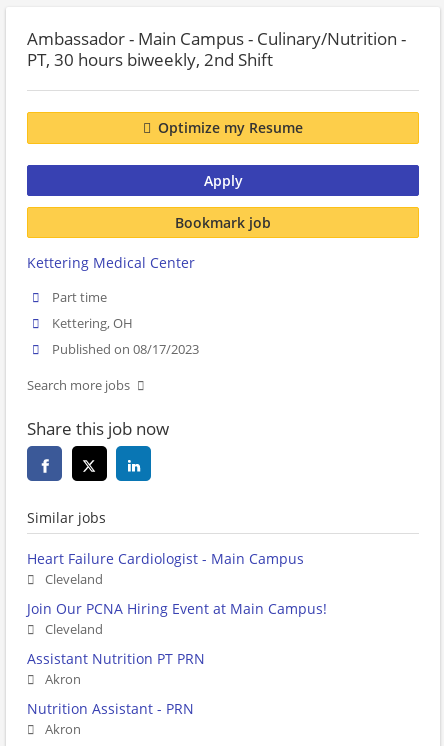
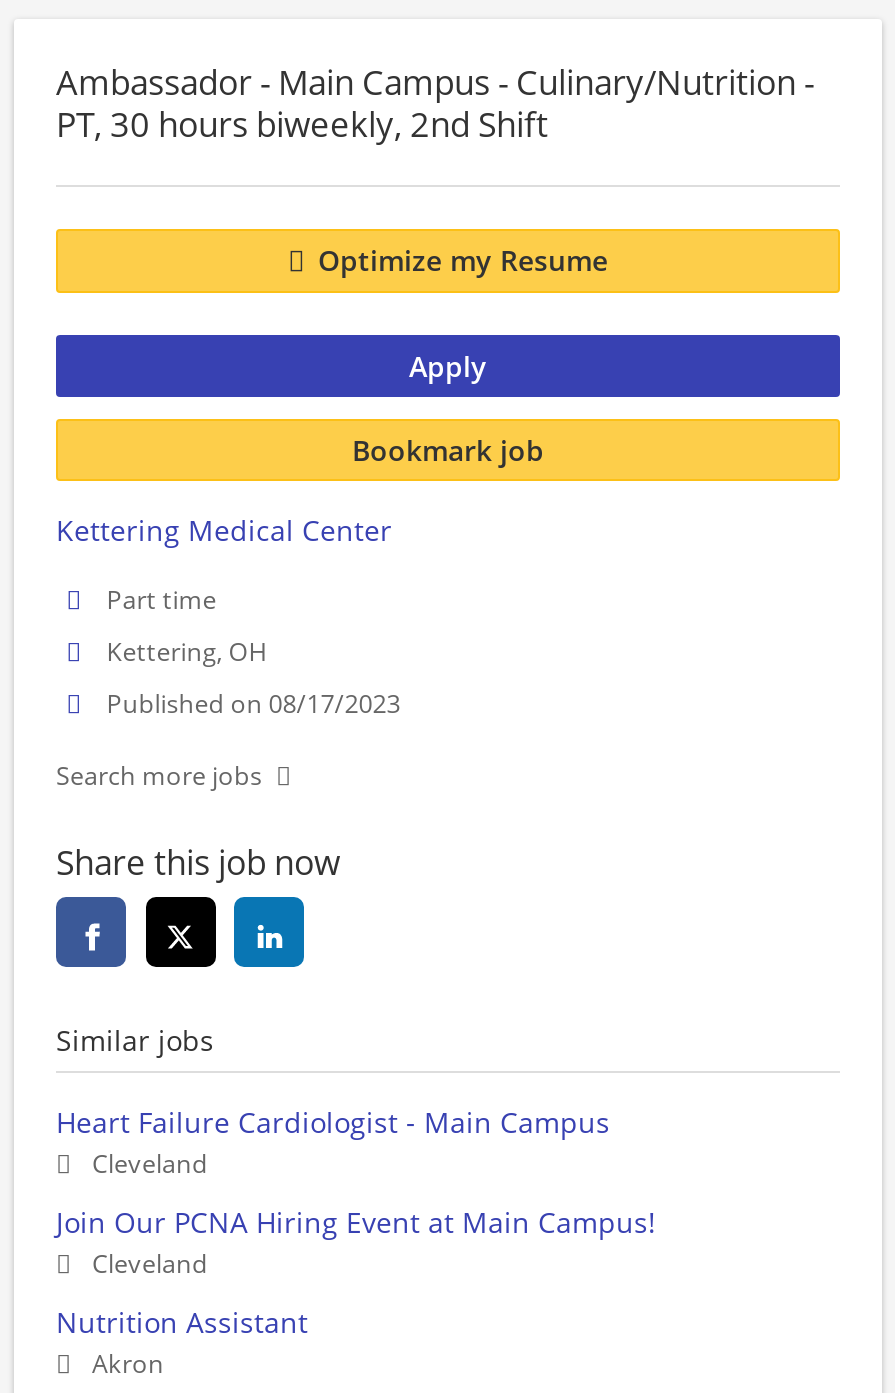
[27,649,205,718] Assistant Nutrition PT PRN | Akron | Nutrition Assistant - PRN -> [56,1304,308,1342] Nutrition Assistant

